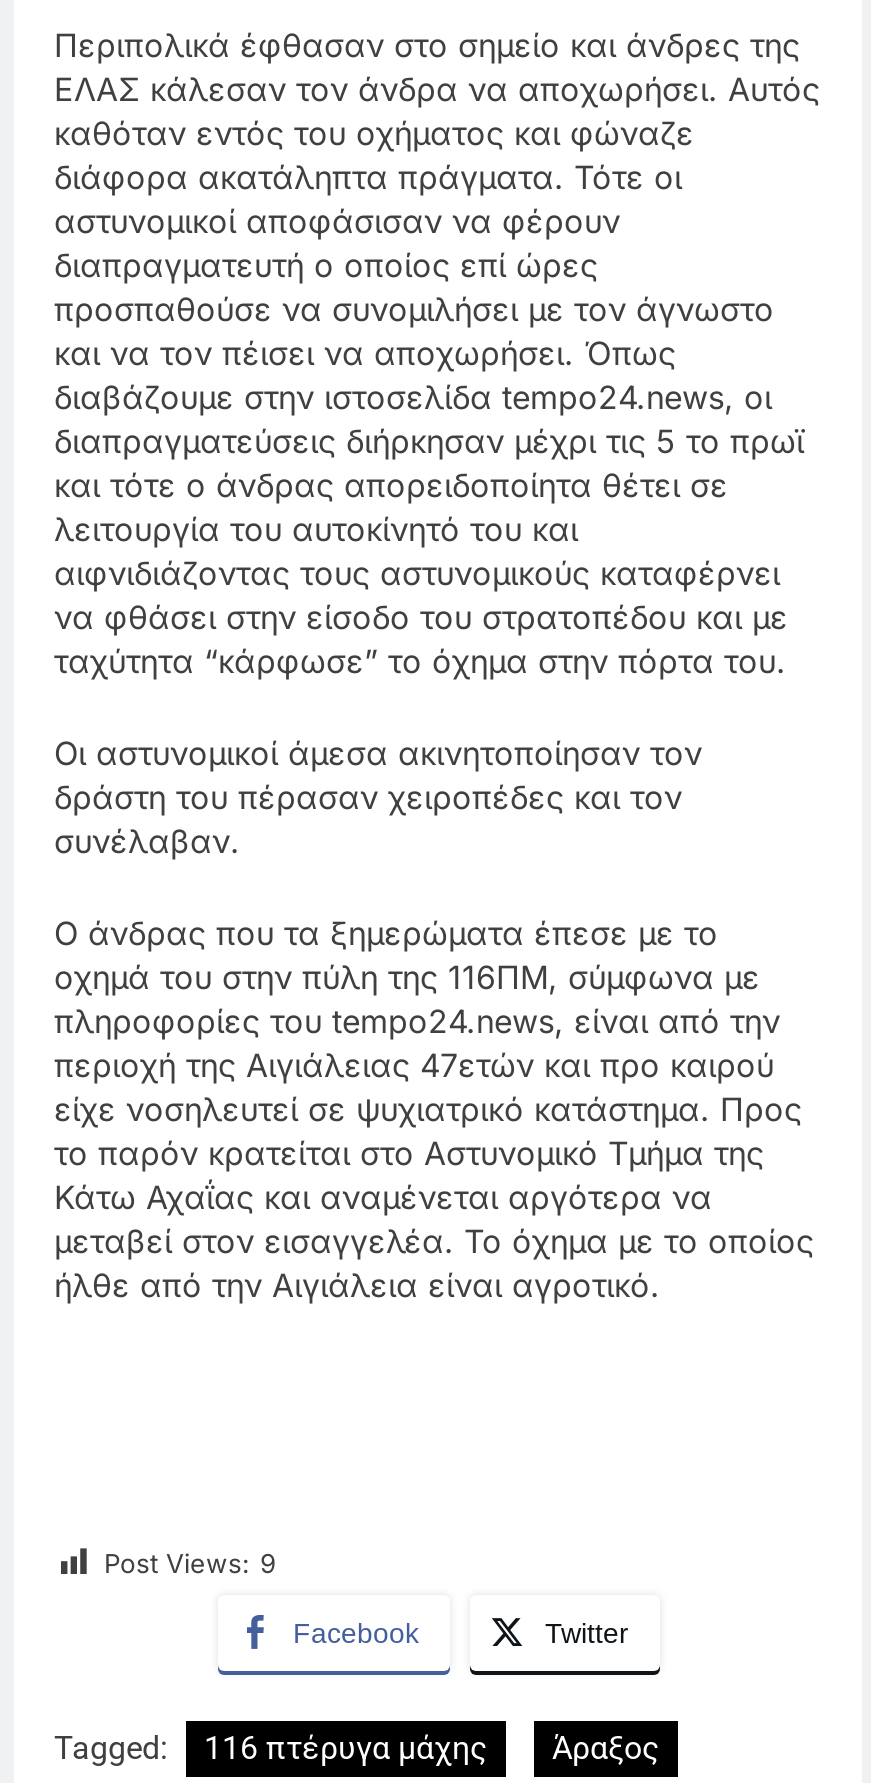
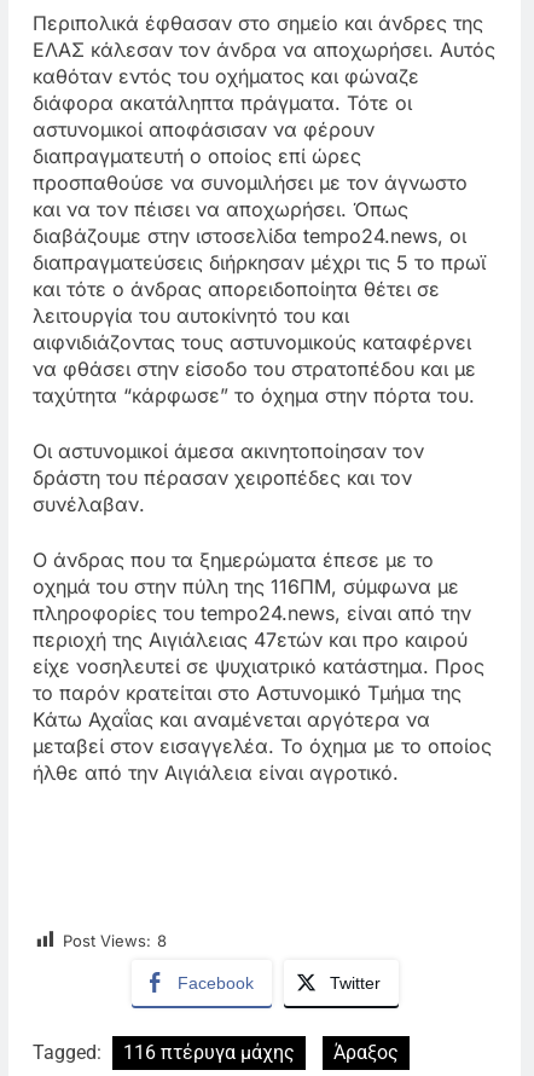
[104,1547,276,1579] Post Views: 9 -> [63,931,167,950] Post Views: 8

